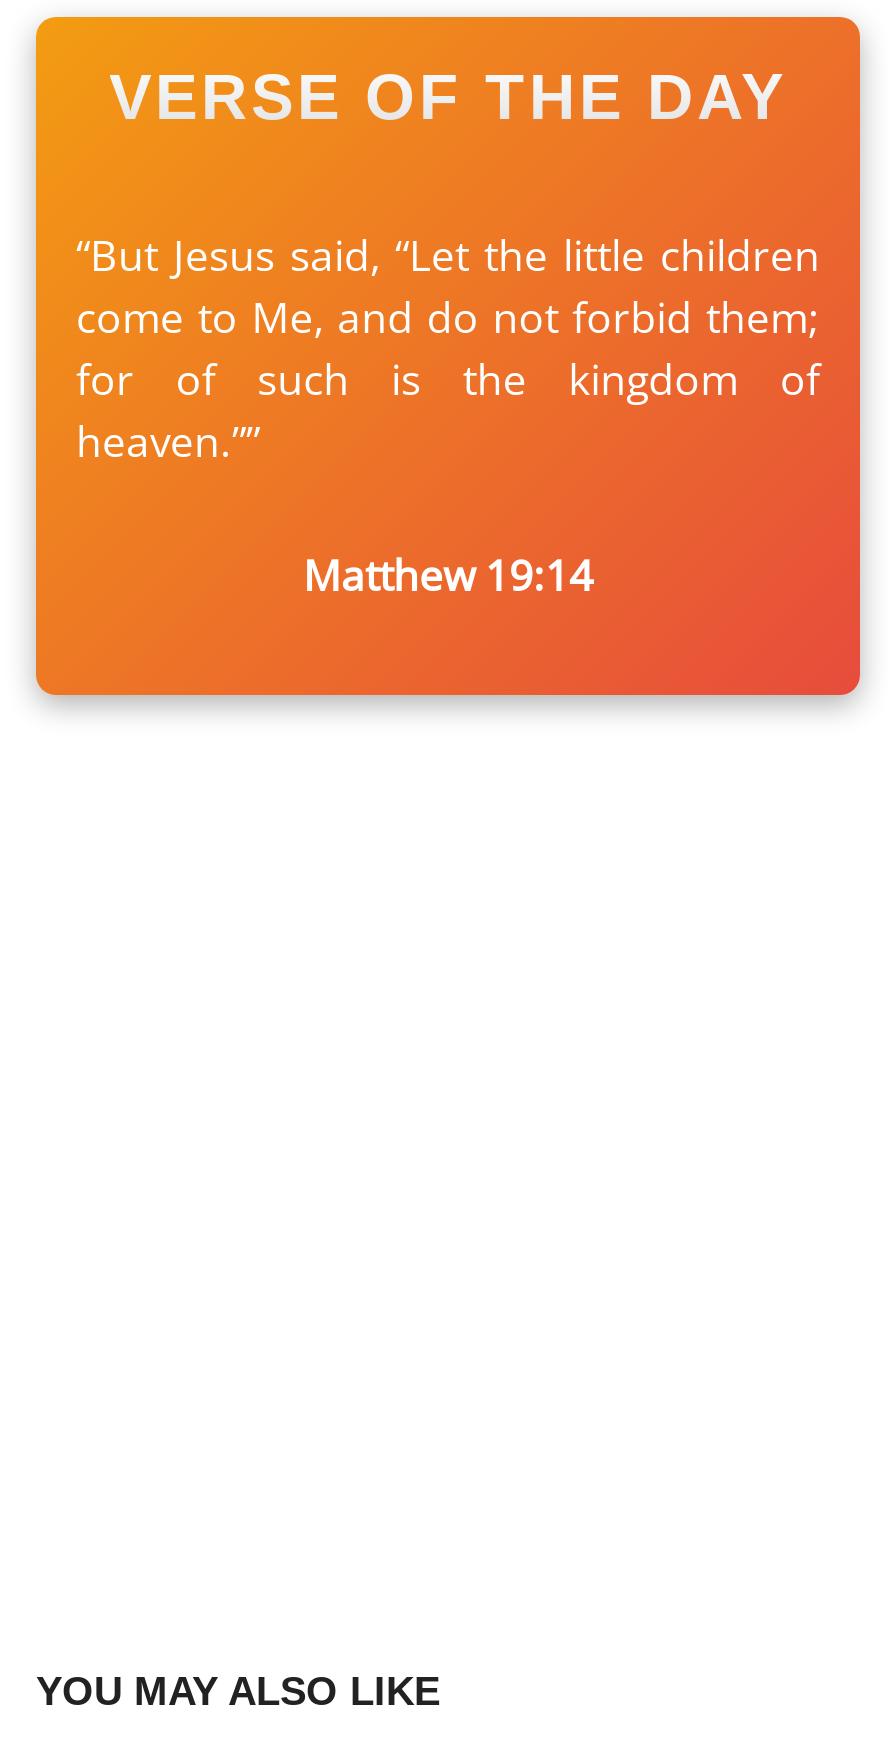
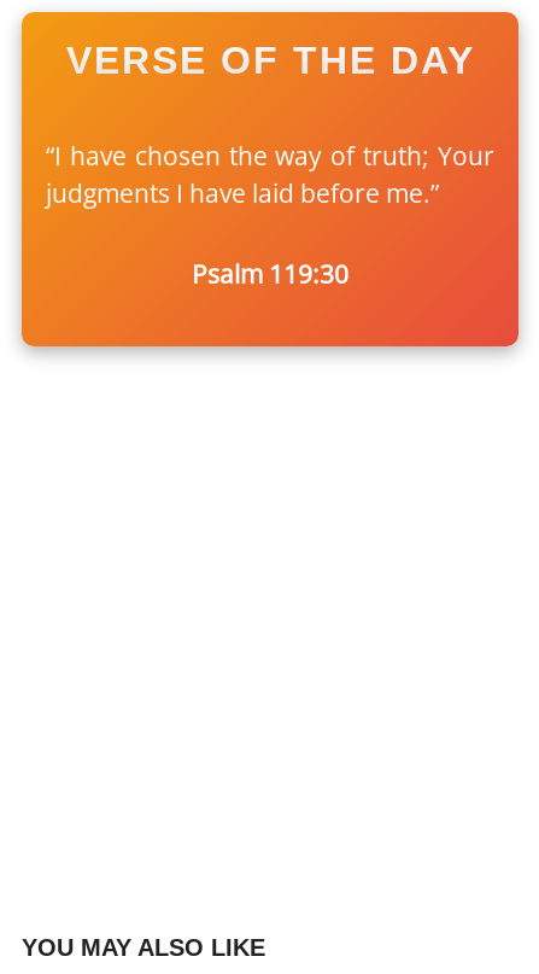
[76,228,820,470] “But Jesus said, “Let the little children | come to Me, and do not forbid them; | for of such is the kingdom of | heaven.”” -> [46,139,494,210] “I have chosen the way of truth; Your | judgments I have laid before me.”
[303,548,593,604] Matthew 19:14 -> [192,257,348,291] Psalm 119:30

